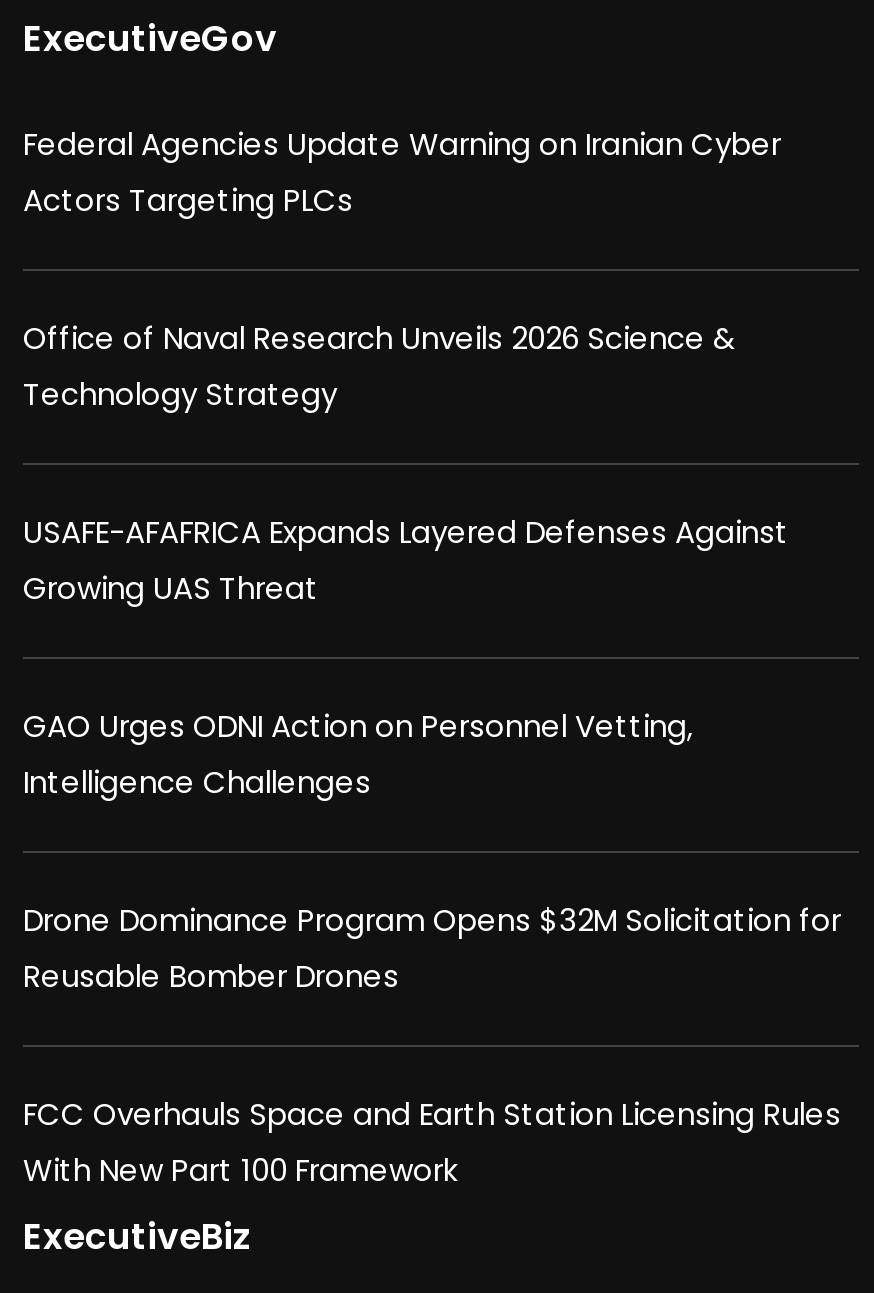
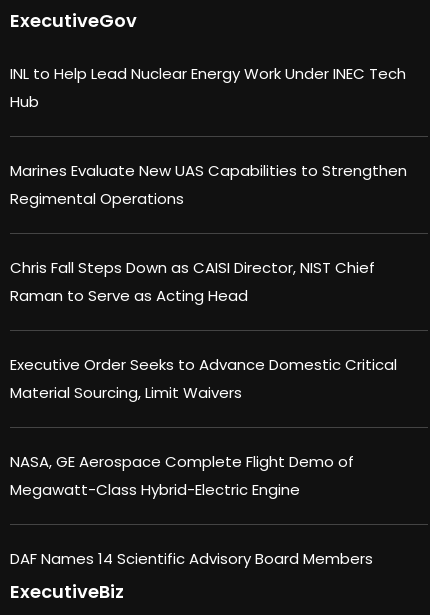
[23,123,781,221] Federal Agencies Update Warning on Iranian Cyber | Actors Targeting PLCs -> [10,63,406,112] INL to Help Lead Nuclear Energy Work Under INEC Tech | Hub
[23,317,735,415] Office of Naval Research Unveils 2026 Science & | Technology Strategy -> [10,160,407,209] Marines Evaluate New UAS Capabilities to Strengthen | Regimental Operations
[23,511,789,609] USAFE-AFAFRICA Expands Layered Defenses Against | Growing UAS Threat -> [10,257,375,306] Chris Fall Steps Down as CAISI Director, NIST Chief | Raman to Serve as Acting Head
[23,705,693,803] GAO Urges ODNI Action on Personnel Vetting, | Intelligence Challenges -> [10,354,397,403] Executive Order Seeks to Advance Domestic Critical | Material Sourcing, Limit Waivers
[23,899,841,997] Drone Dominance Program Opens $32M Solicitation for | Reusable Bomber Drones -> [10,451,354,500] NASA, GE Aerospace Complete Flight Demo of | Megawatt-Class Hybrid-Electric Engine
[23,1093,841,1191] FCC Overhauls Space and Earth Station Licensing Rules | With New Part 100 Framework -> [10,548,373,569] DAF Names 14 Scientific Advisory Board Members

